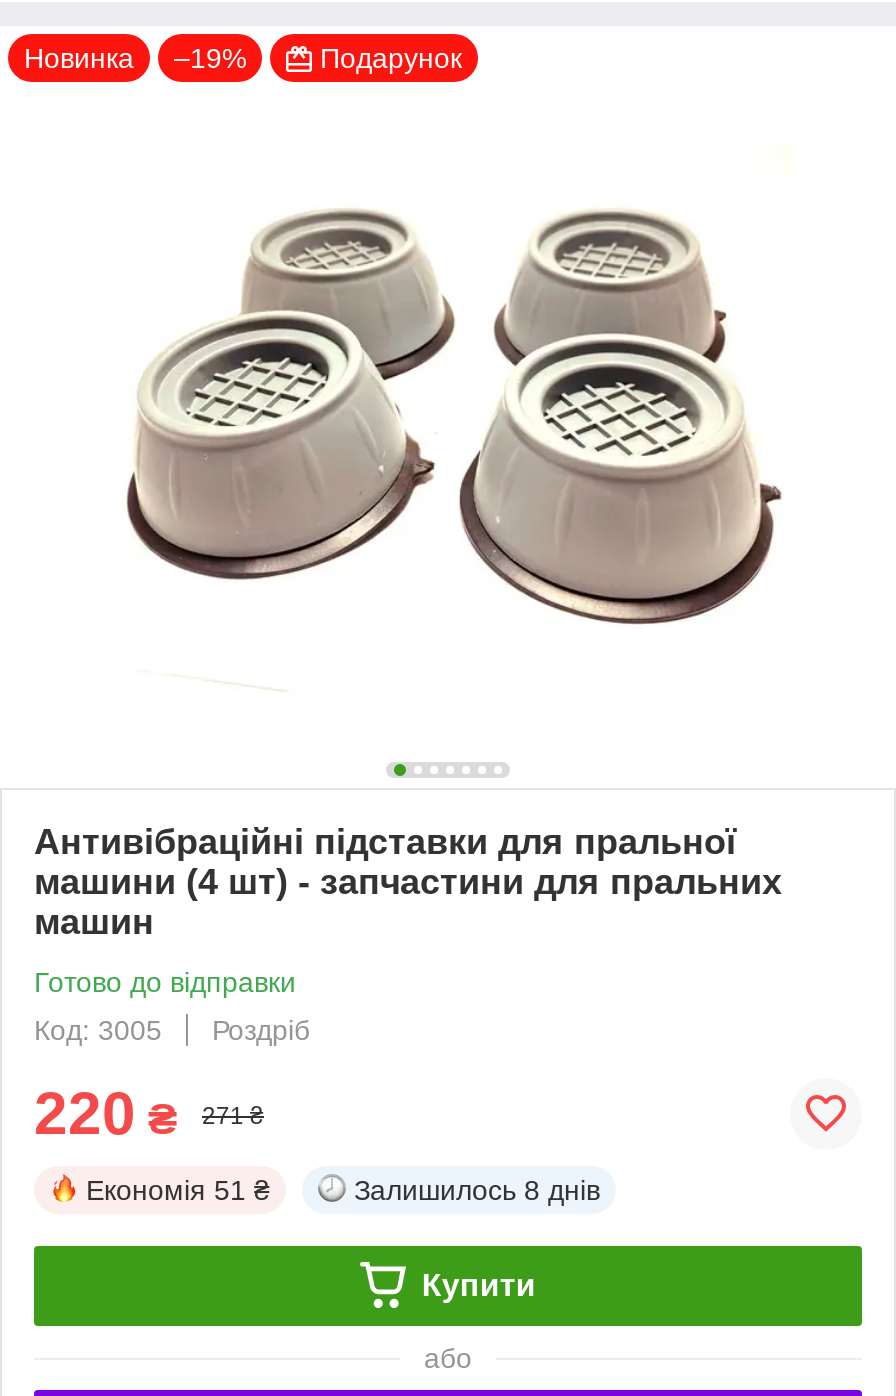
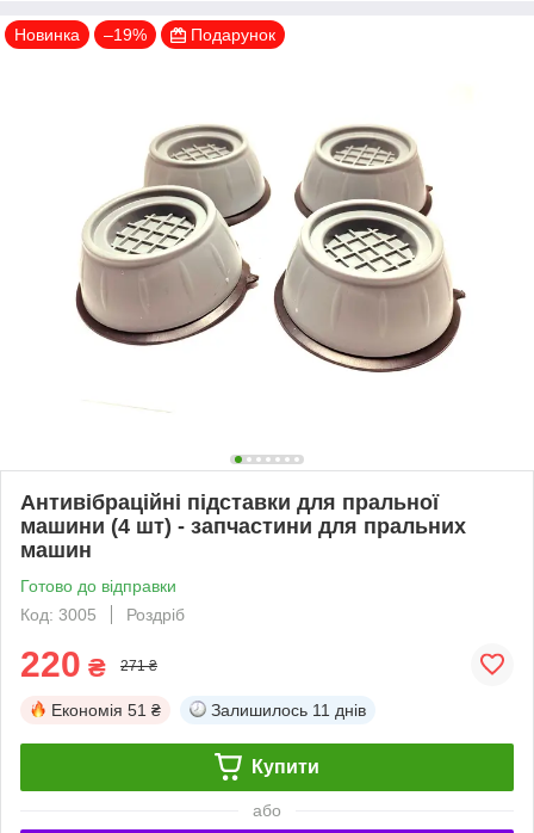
[354,1174,600,1206] Залишилось 8 днів -> [211,700,366,719] Залишилось 11 днів

